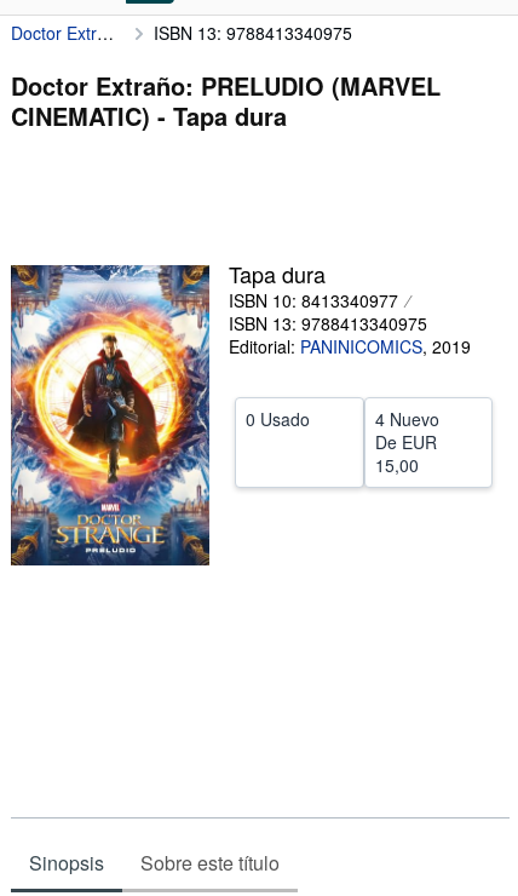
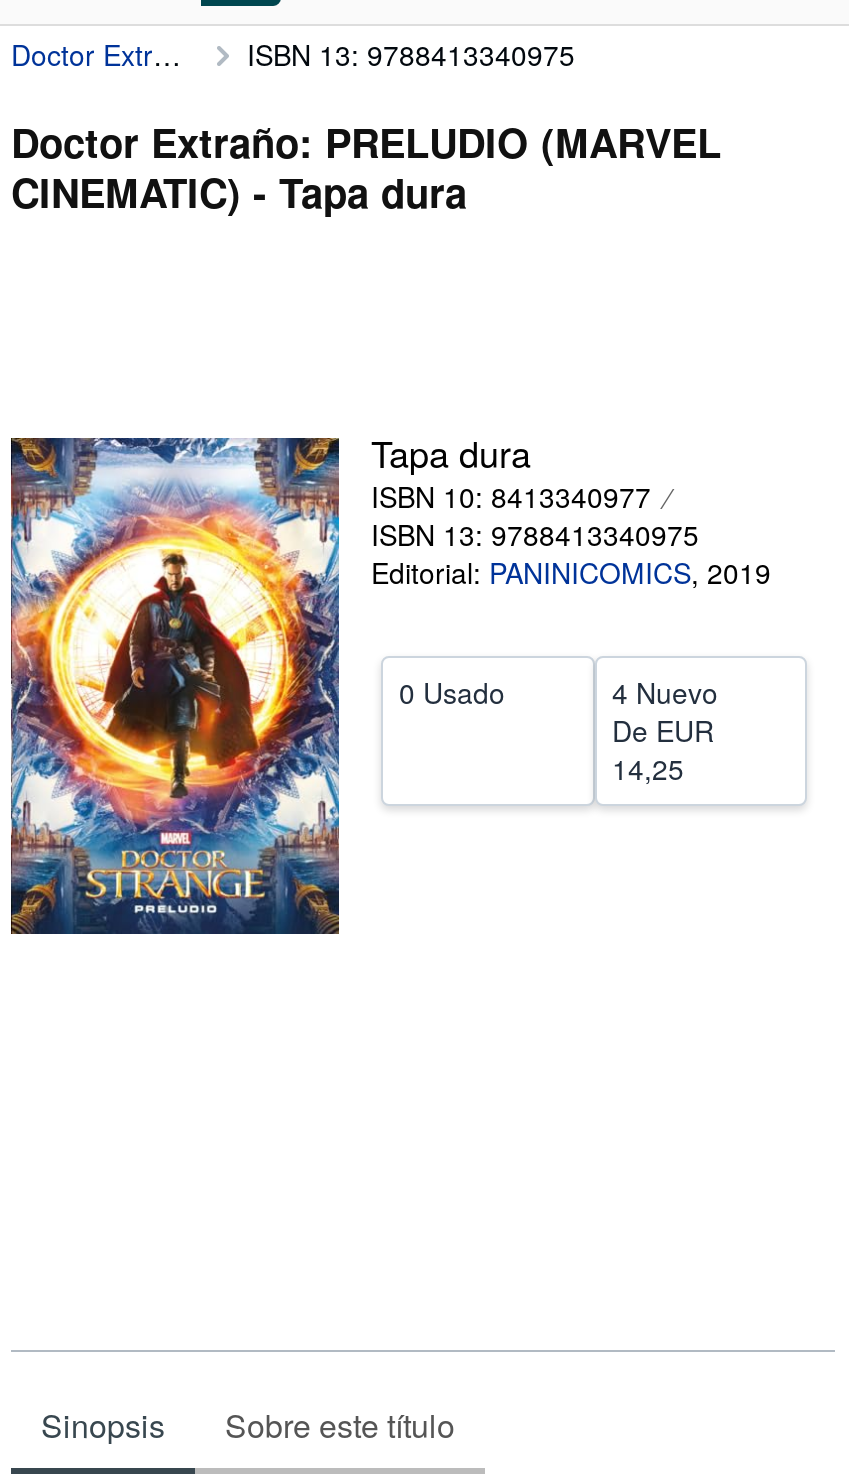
[375,453,418,477] 15,00 -> [612,748,684,788] 14,25

